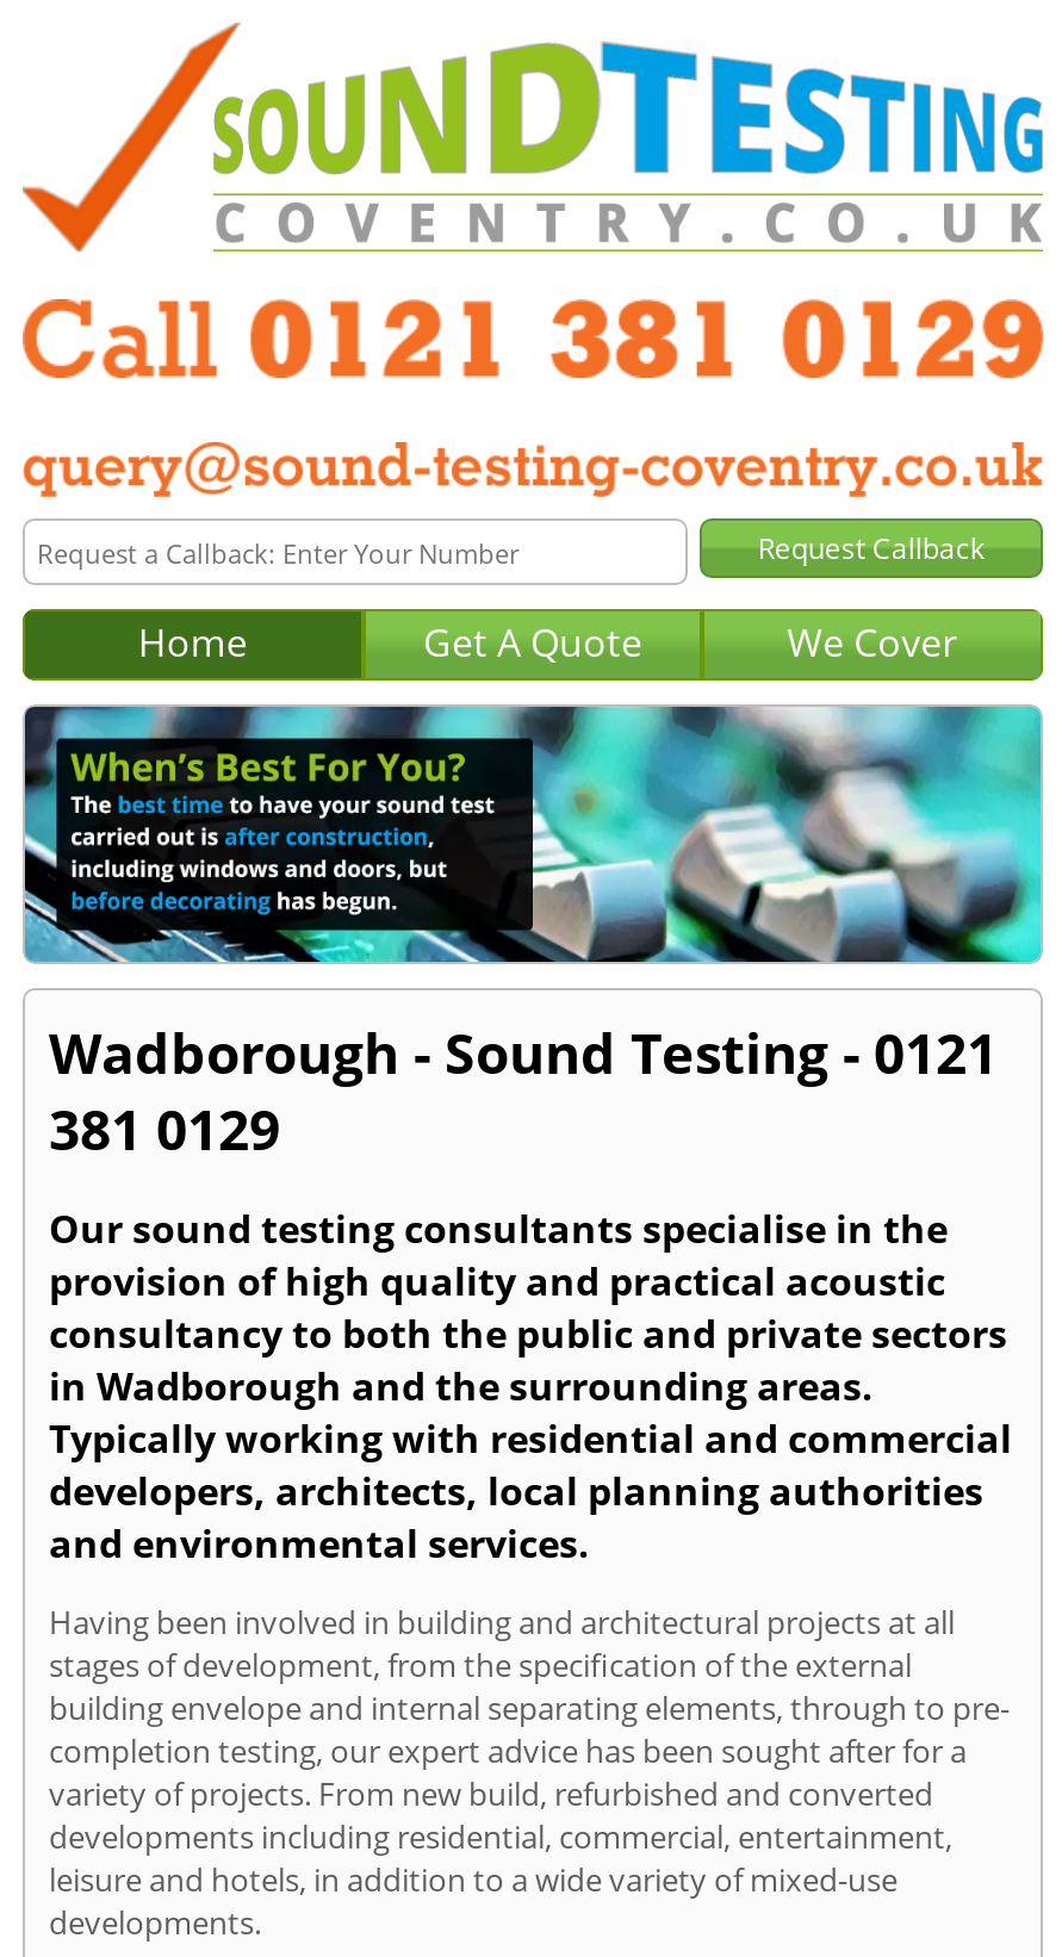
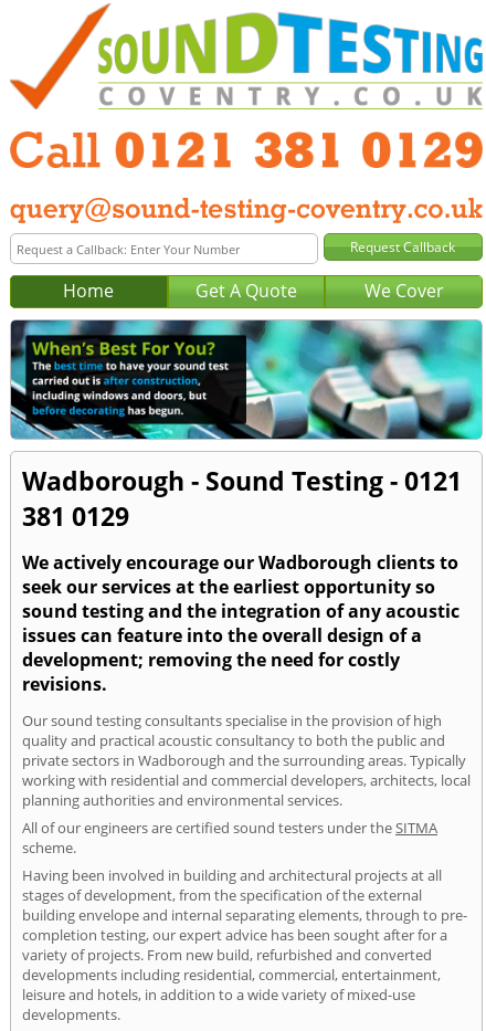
[49,1203,1012,1570] Our sound testing consultants specialise in the | provision of high quality and practical acoustic | consultancy to both the public and private sectors | in Wadborough and the surrounding areas. | Typically working with residential and commercial | developers, architects, local planning authorities | and environmental services. -> [22,550,471,858] We actively encourage our Wadborough clients to | seek our services at the earliest opportunity so | sound testing and the integration of any acoustic | issues can feature into the overall design of a | development; removing the need for costly | revisions. | Our sound testing consultants specialise in the provision of high | quality and practical acoustic consultancy to both the public and | private sectors in Wadborough and the surrounding areas. Typically | working with residential and commercial developers, architects, local | planning authorities and environmental services. | All of our engineers are certified sound testers under the SITMA | scheme.

